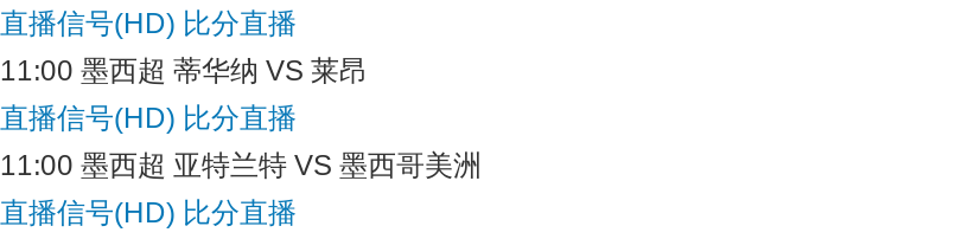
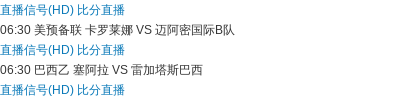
[0,54,368,88] 11:00 墨西超蒂华纳 VS 莱昂 -> [0,23,235,37] 06:30 美预备联卡罗莱娜 VS 迈阿密国际B队
[0,149,482,182] 11:00 墨西超亚特兰特 VS 墨西哥美洲 -> [0,63,203,77] 06:30 巴西乙塞阿拉 VS 雷加塔斯巴西

